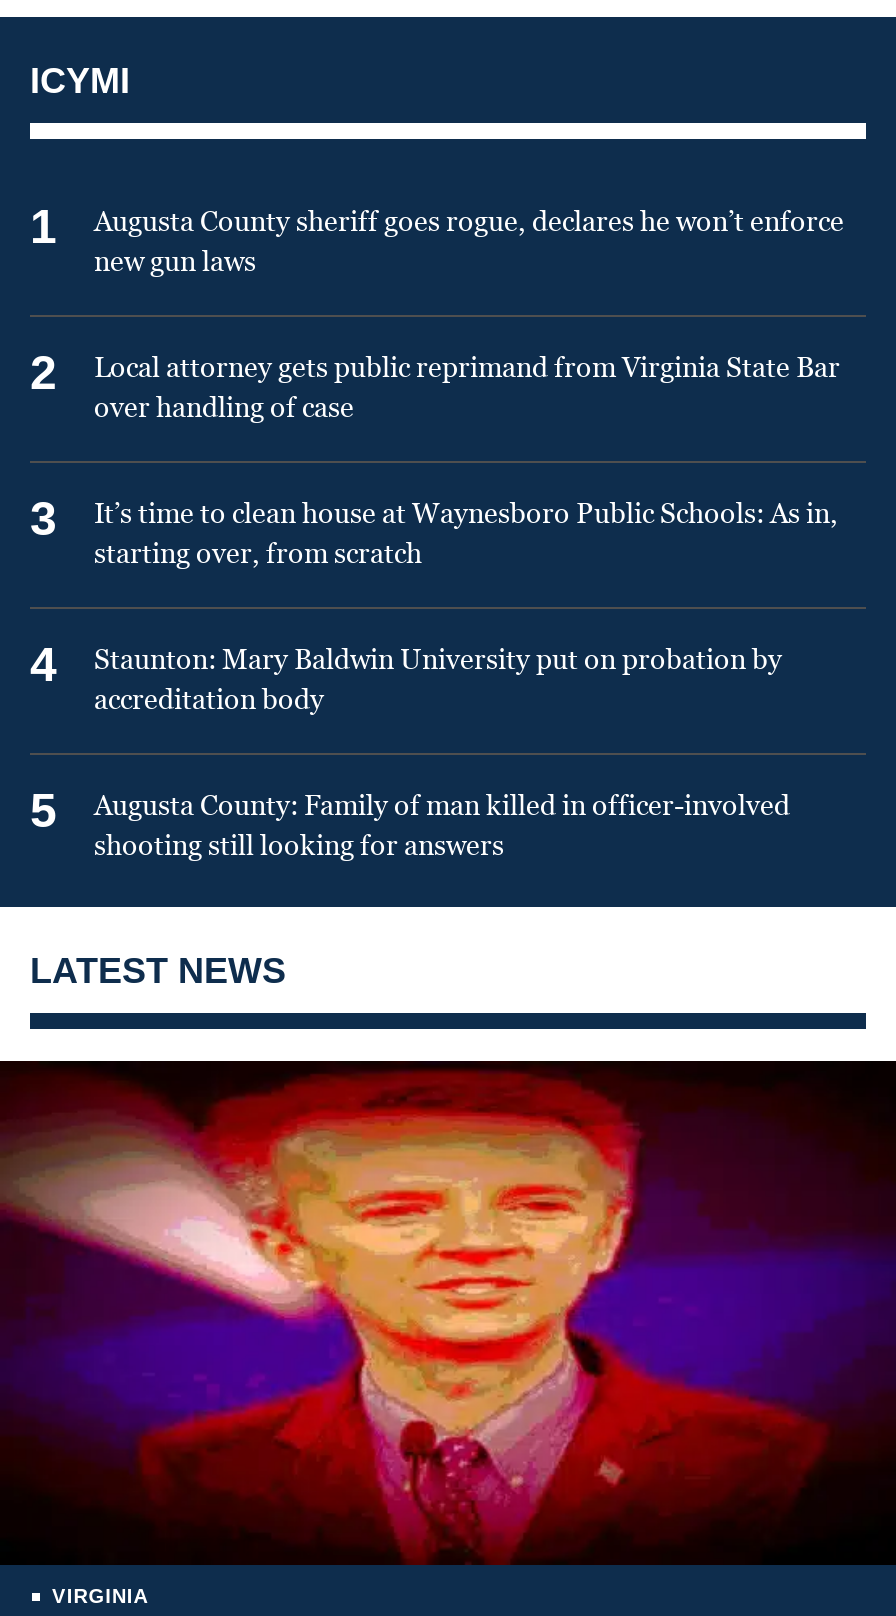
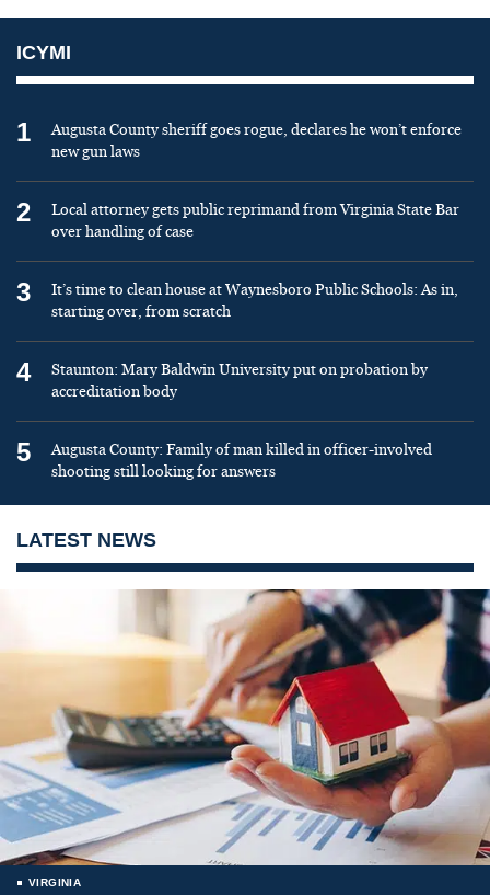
[6,1059,890,1567] [image] -> [3,588,487,867] [image]

